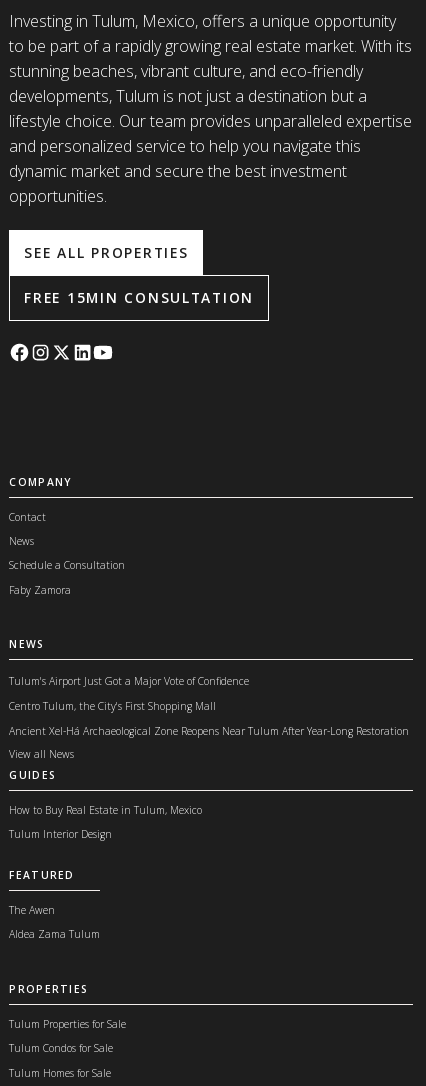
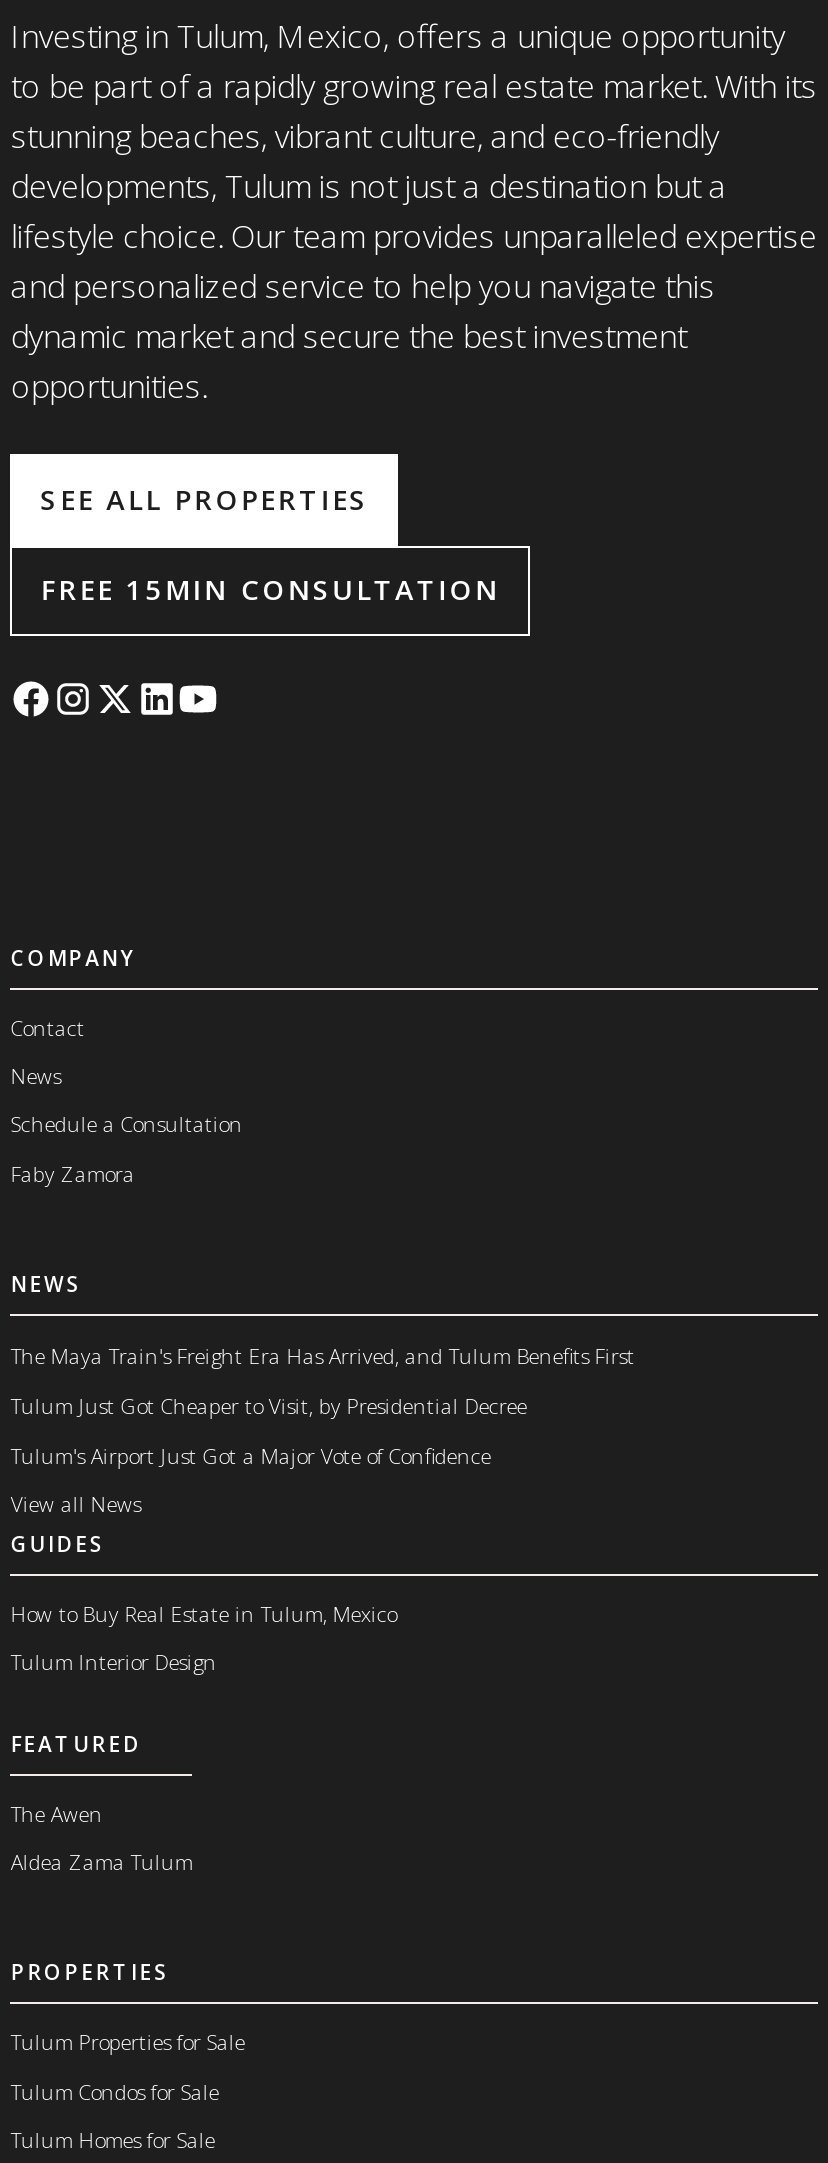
none -> [11,1343,635,1421] The Maya Train's Freight Era Has Arrived, and Tulum Benefits First | Tulum Just Got Cheaper to Visit, by Presidential Decree
moved [9,674,249,688] -> [11,1443,491,1471]: Tulum's Airport Just Got a Major Vote of Confidence
[9,699,409,738] Centro Tulum, the City's First Shopping Mall | Ancient Xel-Há Archaeological Zone Reopens Near Tulum After Year-Long Restoration -> none

